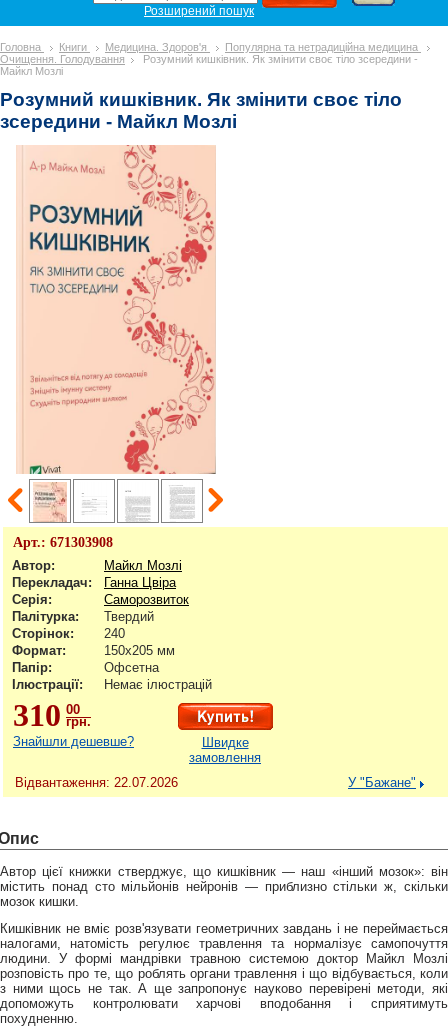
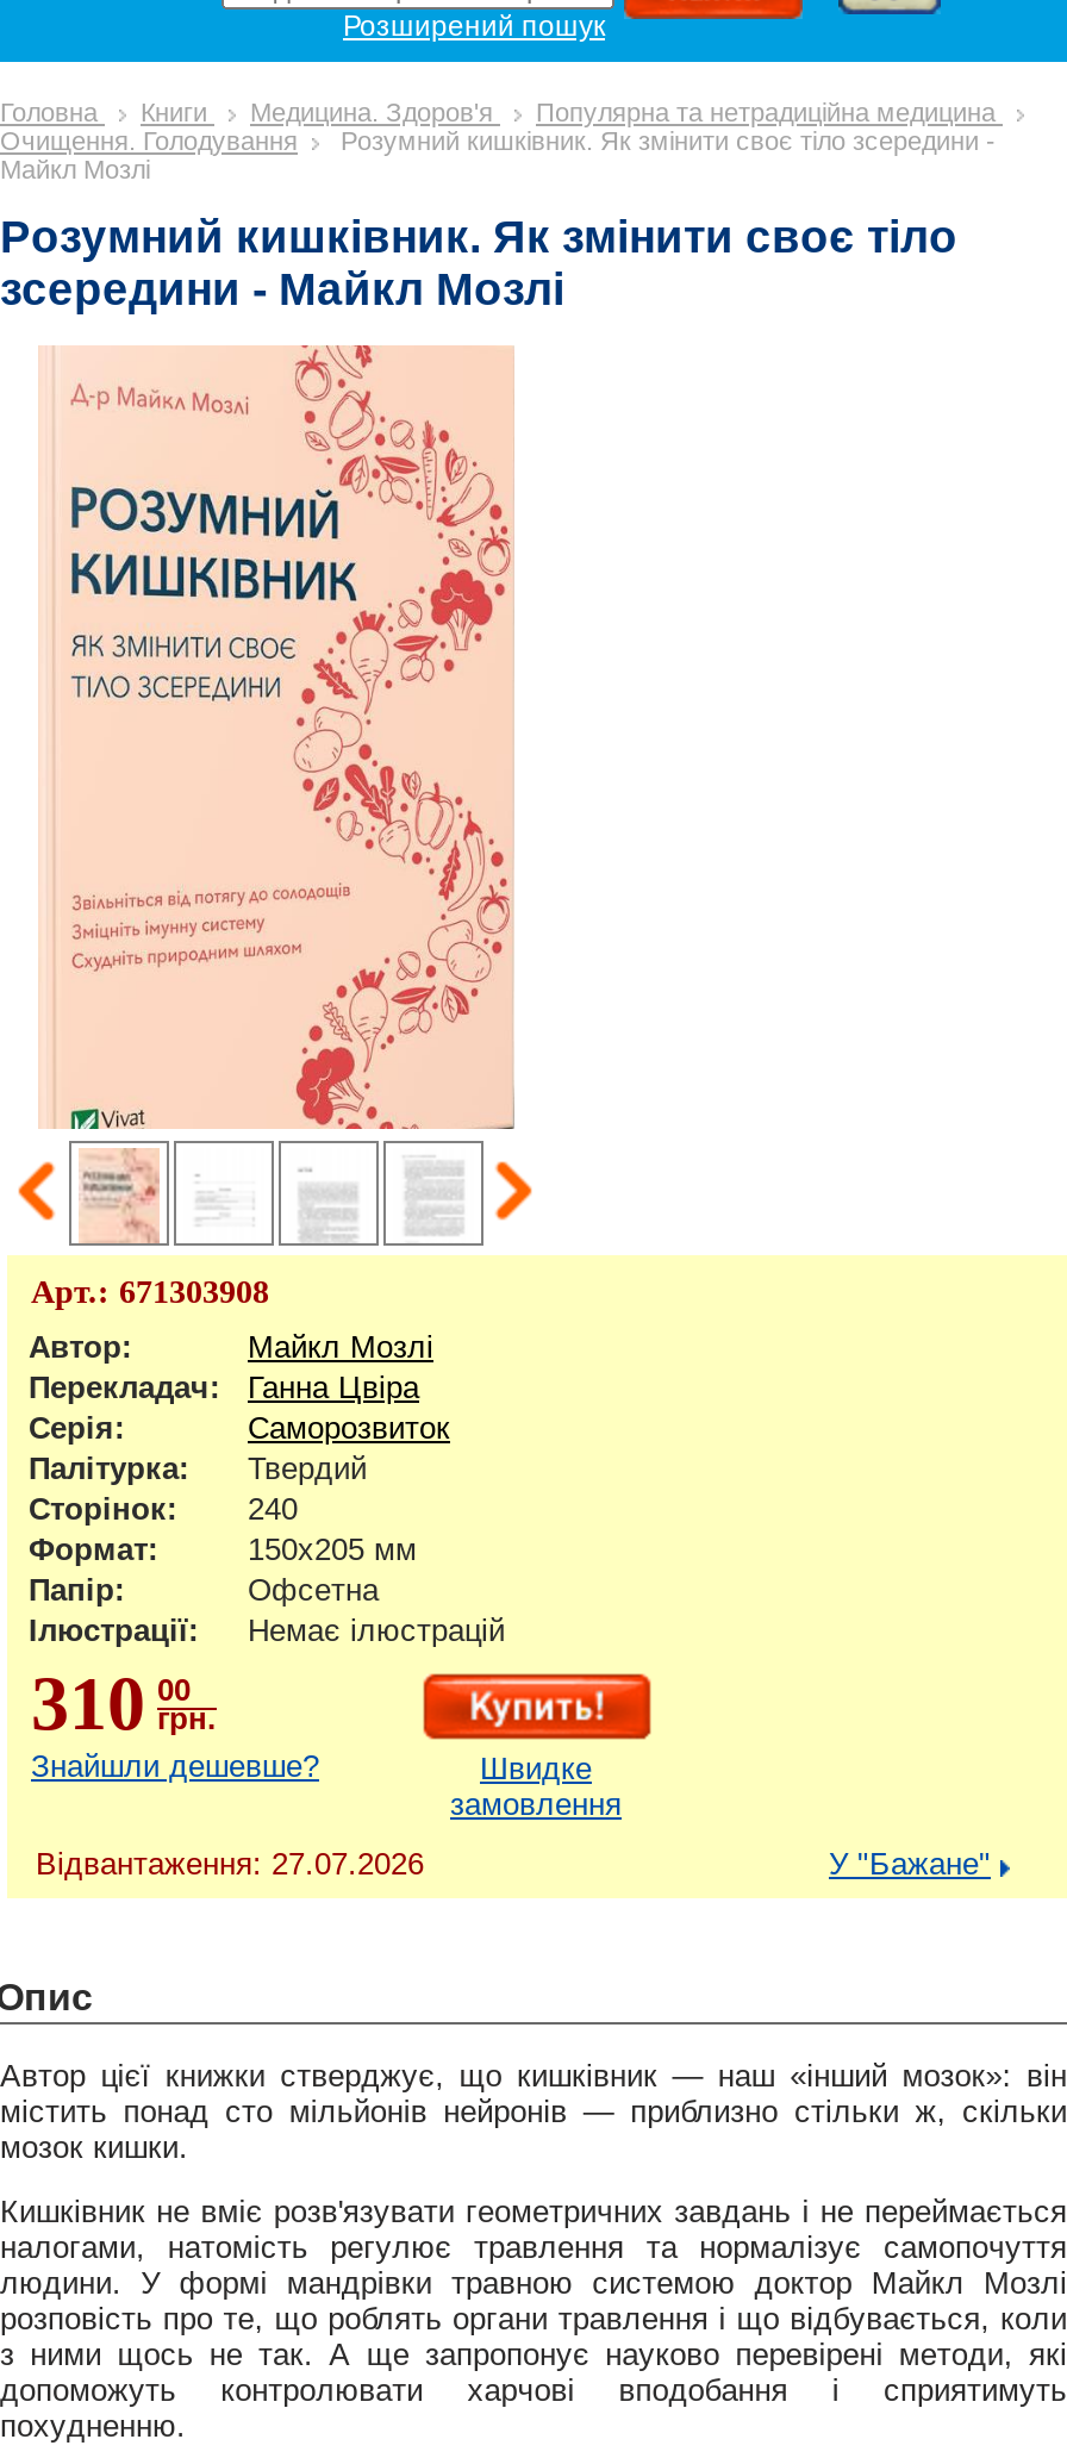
[15,775,178,790] Відвантаження: 22.07.2026 -> [36,1846,424,1882] Відвантаження: 27.07.2026

